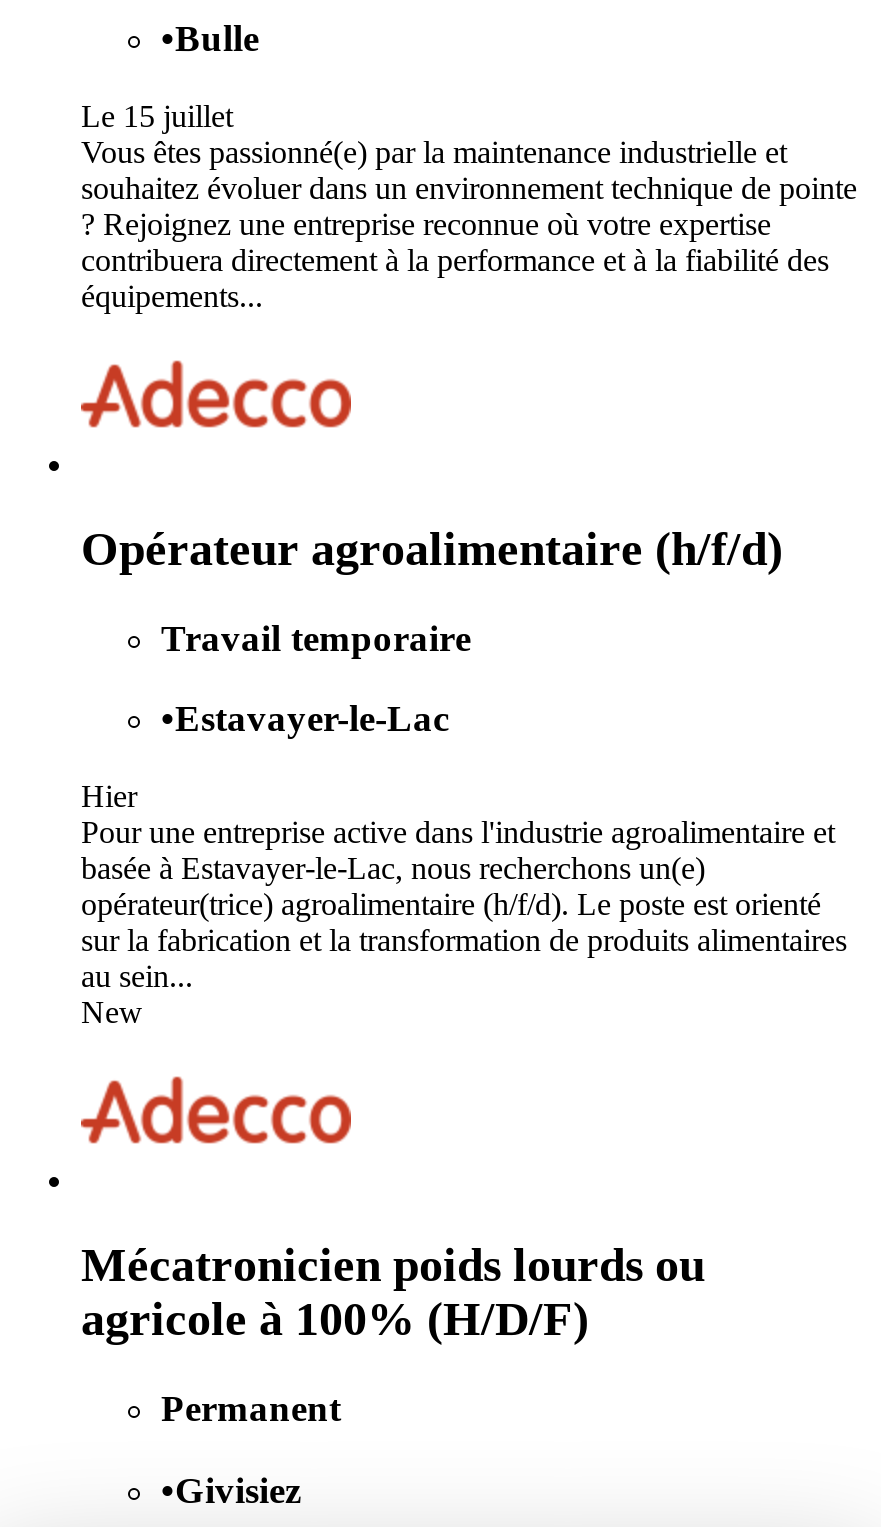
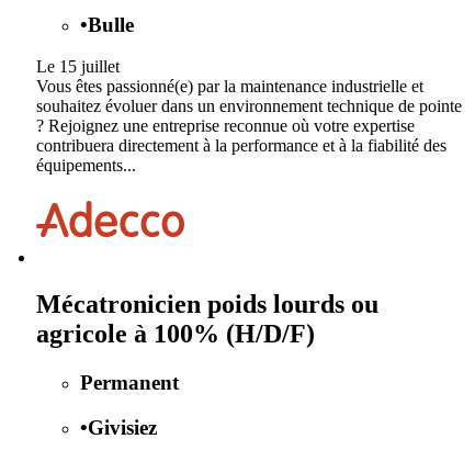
[81,522,847,1029] Opérateur agroalimentaire (h/f/d) | Travail temporaire | •Estavayer-le-Lac | Hier | Pour une entreprise active dans l'industrie agroalimentaire et | basée à Estavayer-le-Lac, nous recherchons un(e) | opérateur(trice) agroalimentaire (h/f/d). Le poste est orienté | sur la fabrication et la transformation de produits alimentaires | au sein... | New -> none

